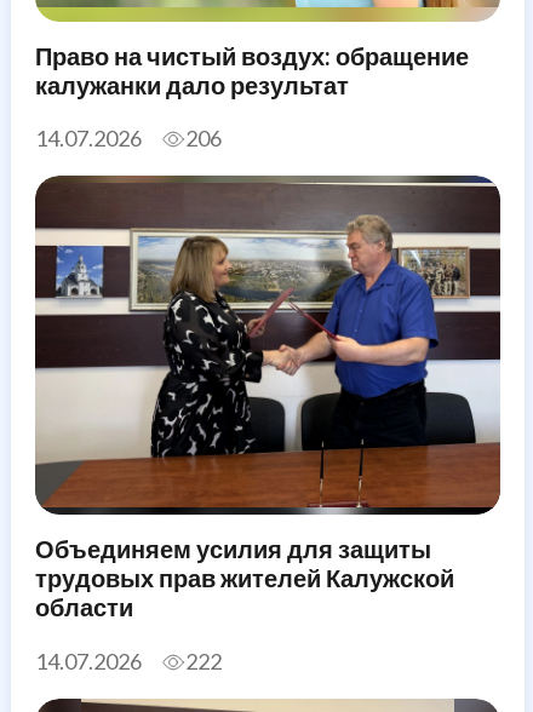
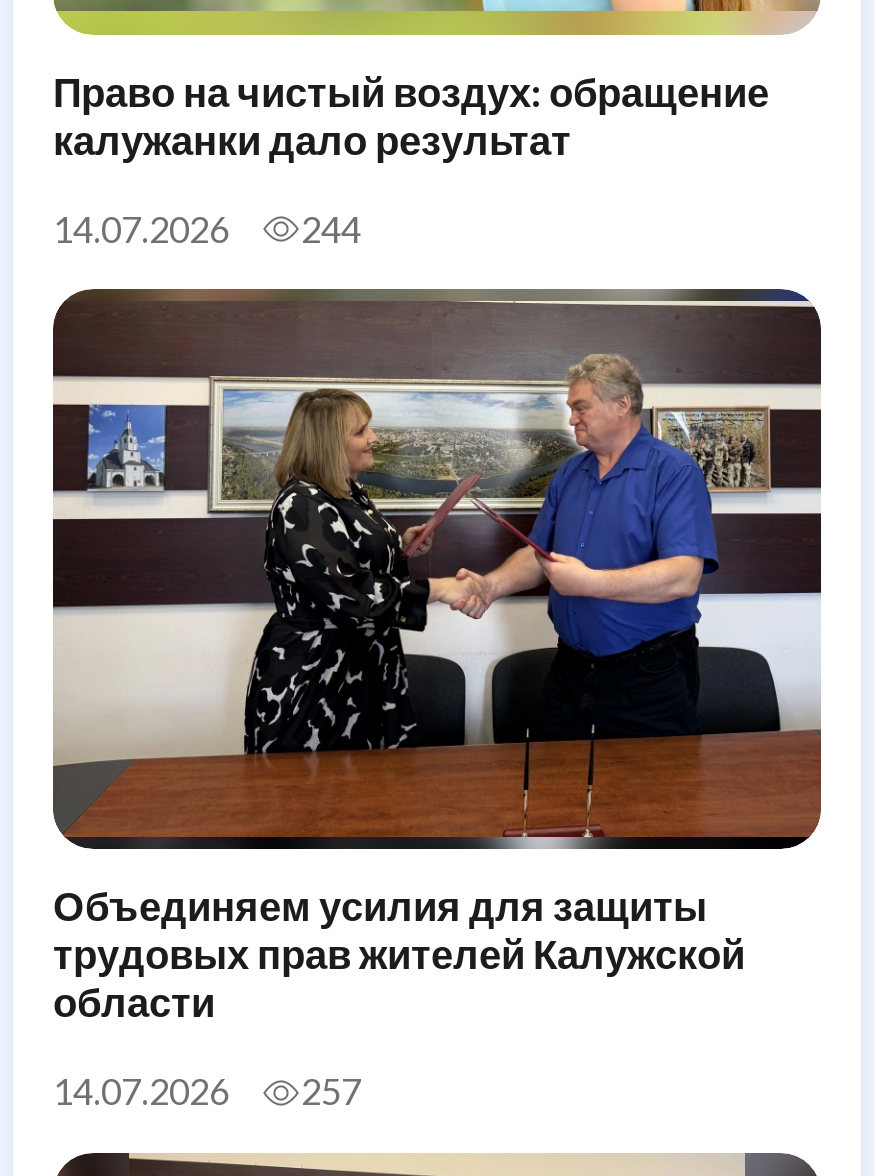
[35,125,222,152] 14.07.2026 206 -> [53,207,361,251] 14.07.2026 244
[35,648,222,674] 14.07.2026 222 -> [53,1070,361,1114] 14.07.2026 257

